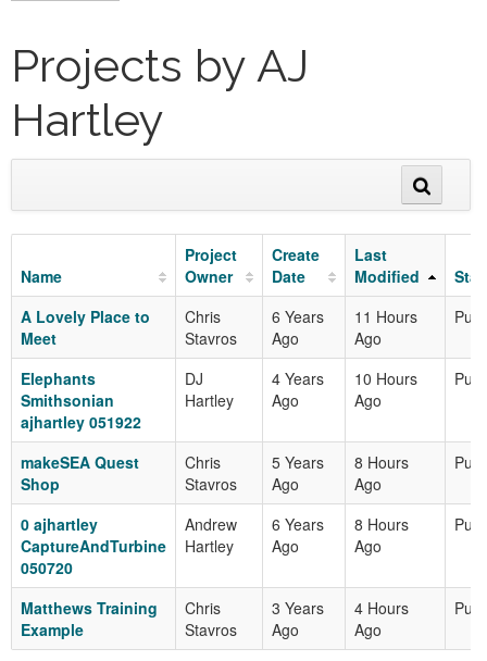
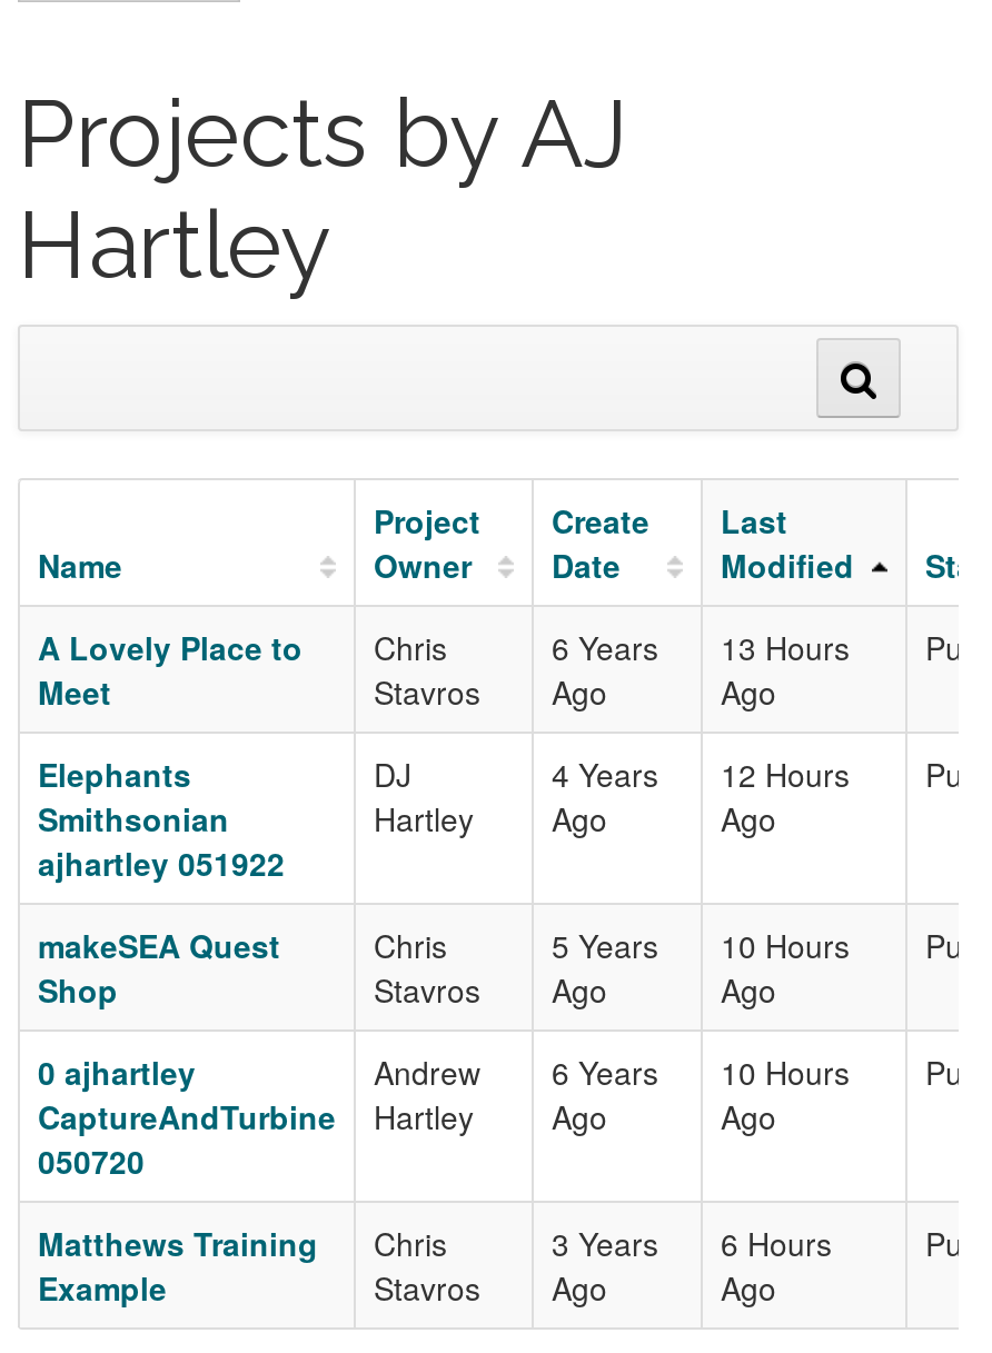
[354,305,417,327] 11 Hours -> [721,625,850,669] 13 Hours
[354,367,417,389] 10 Hours -> [721,752,850,796] 12 Hours
[354,451,409,473] 8 Hours -> [721,923,850,967] 10 Hours
[354,513,409,535] 8 Hours -> [721,1049,850,1094] 10 Hours
[272,597,409,619] 3 Years 4 Hours -> [552,1221,832,1265] 3 Years 6 Hours

